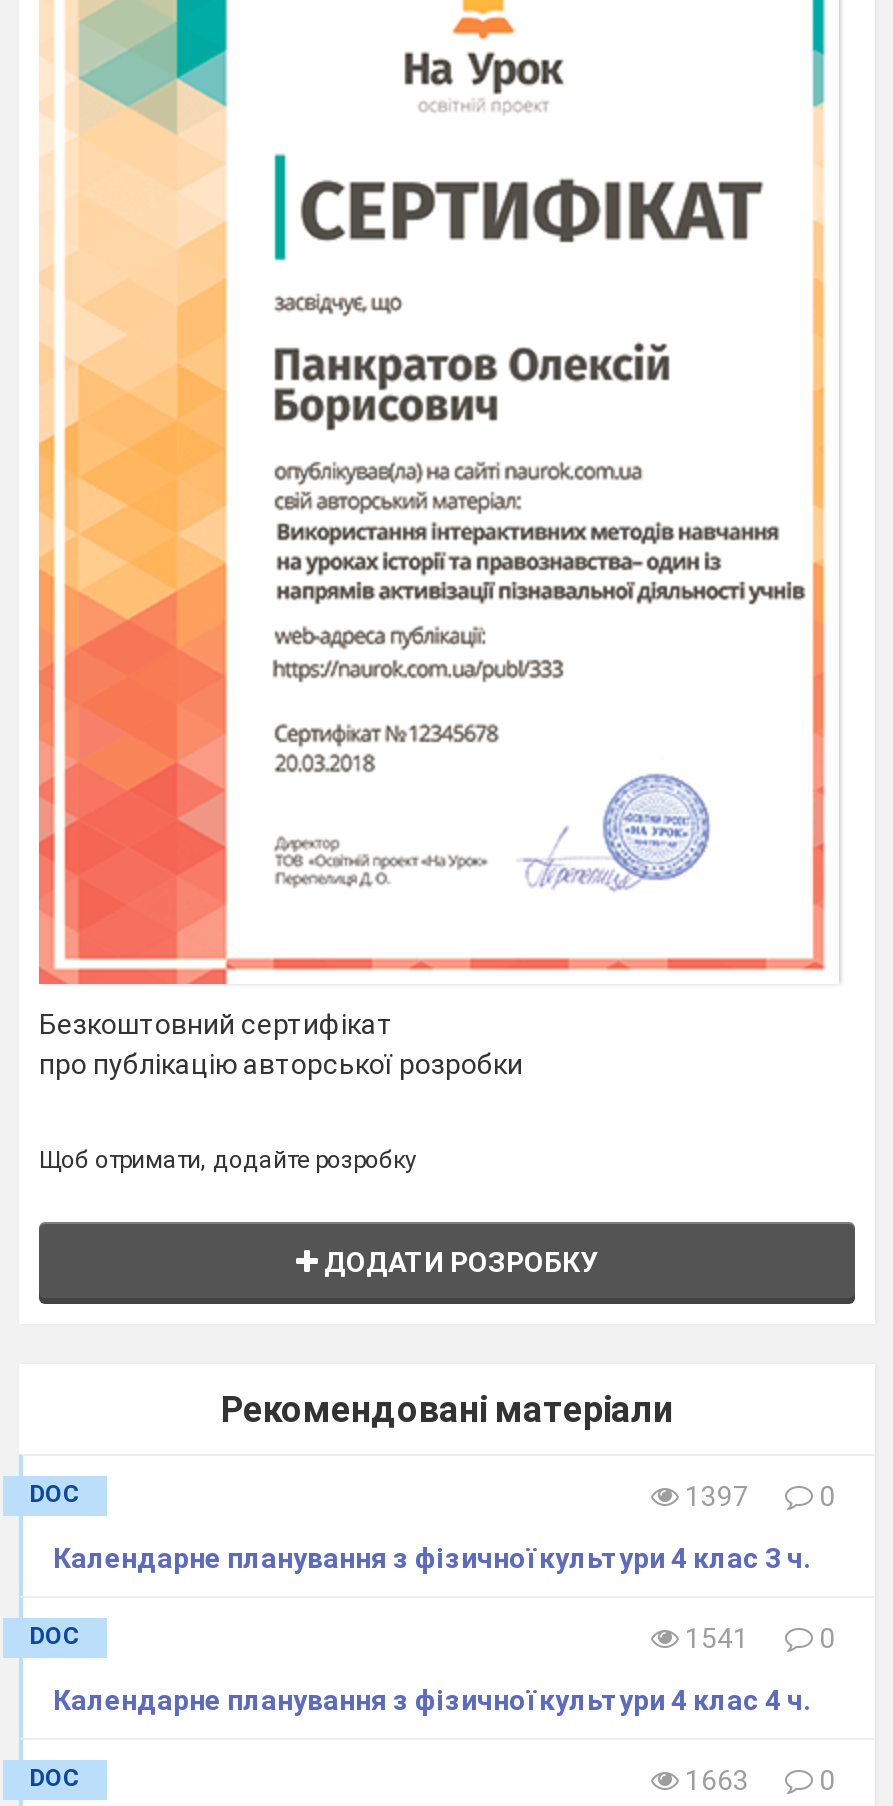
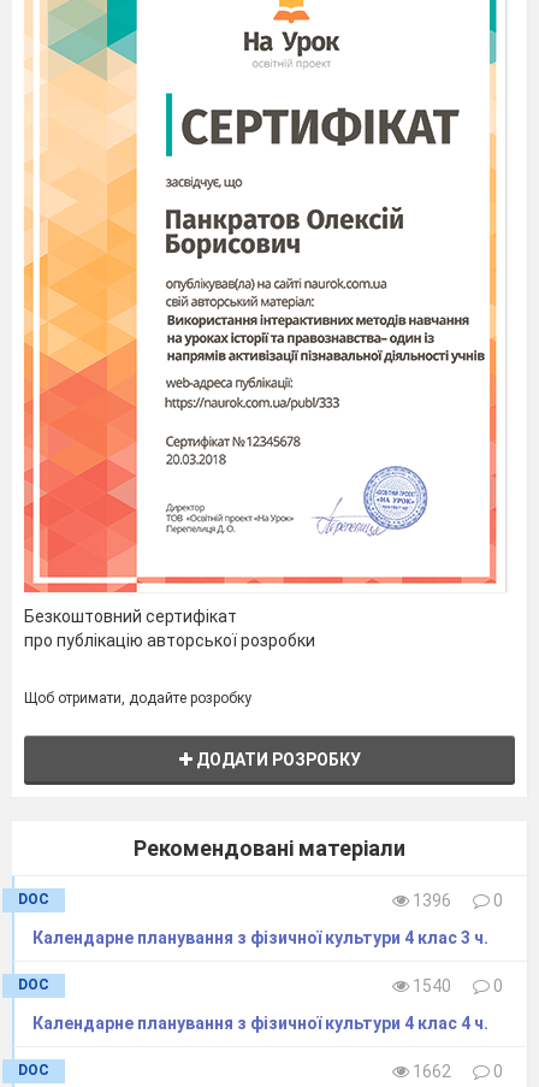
[679,1480,835,1512] 1397 0 -> [409,891,503,910] 1396 0
[679,1622,835,1654] 1541 0 -> [409,976,503,996] 1540 0
[679,1764,835,1796] 1663 0 -> [409,1062,503,1081] 1662 0

